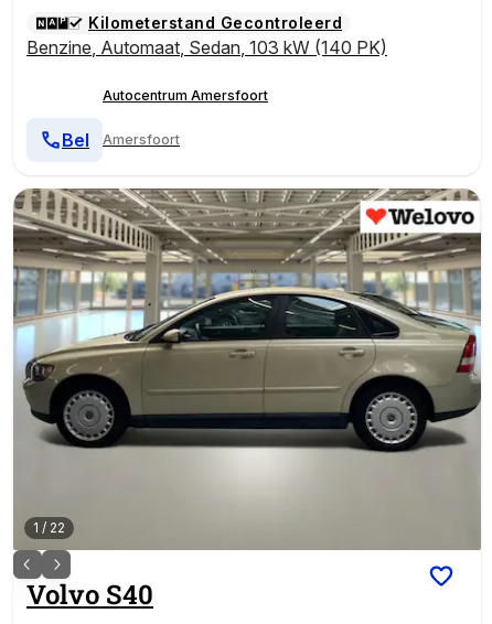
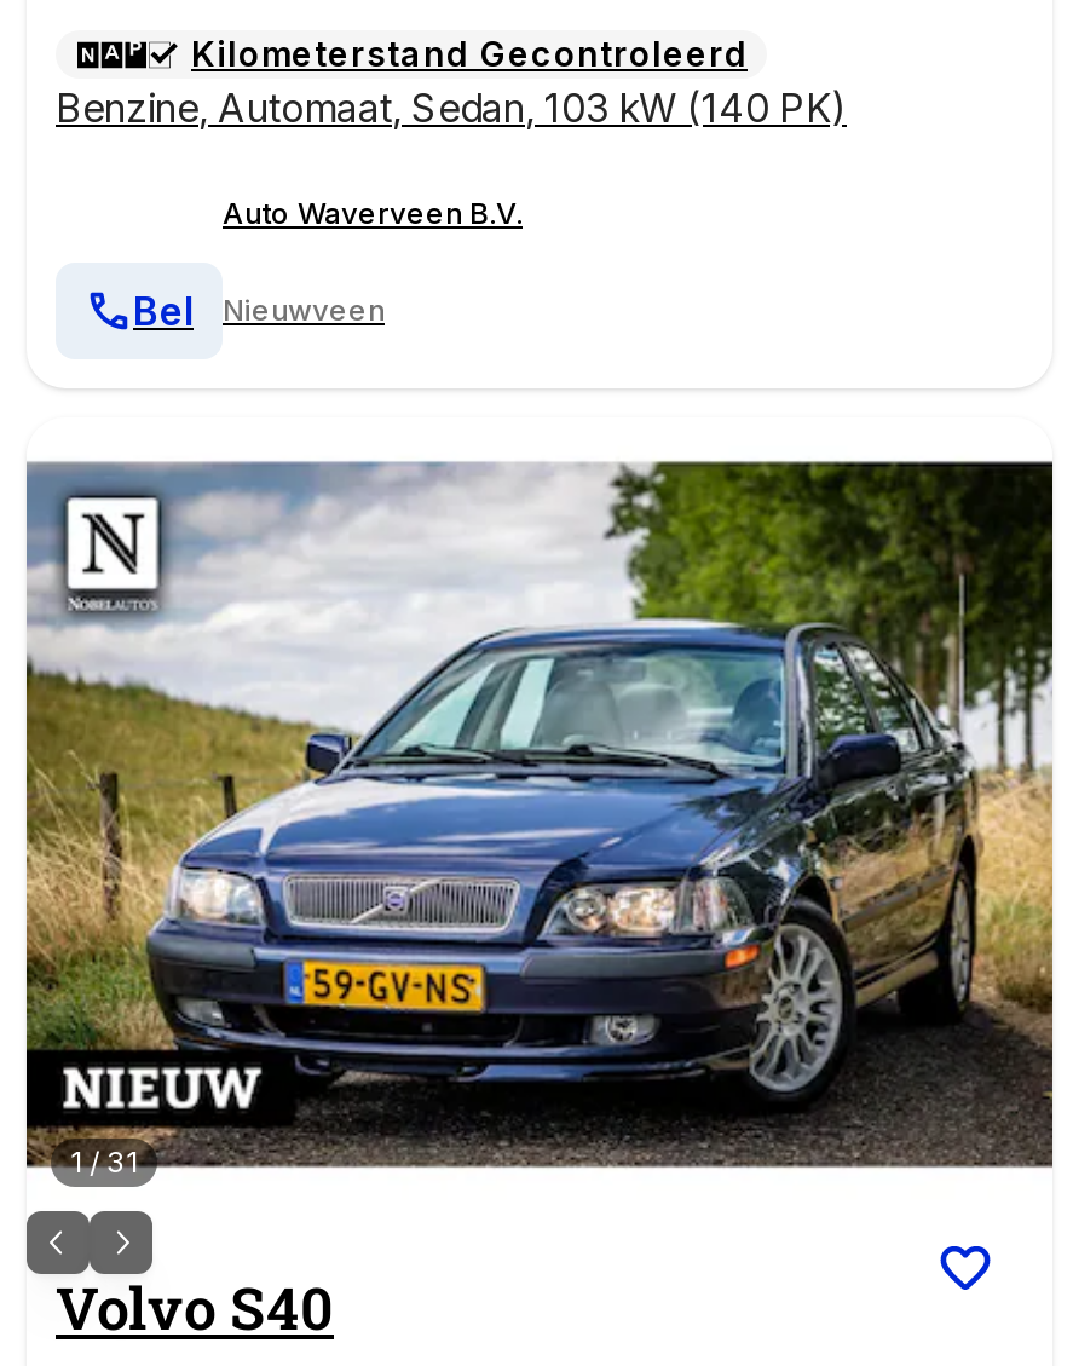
[103,87,268,104] Autocentrum Amersfoort -> [223,195,523,231] Auto Waverveen B.V.
[103,131,180,148] Amersfoort -> [223,292,385,328] Nieuwveen
[12,187,482,551] [image] | 1 / 22 -> [24,417,1055,1211] [image] | 1 / 31

